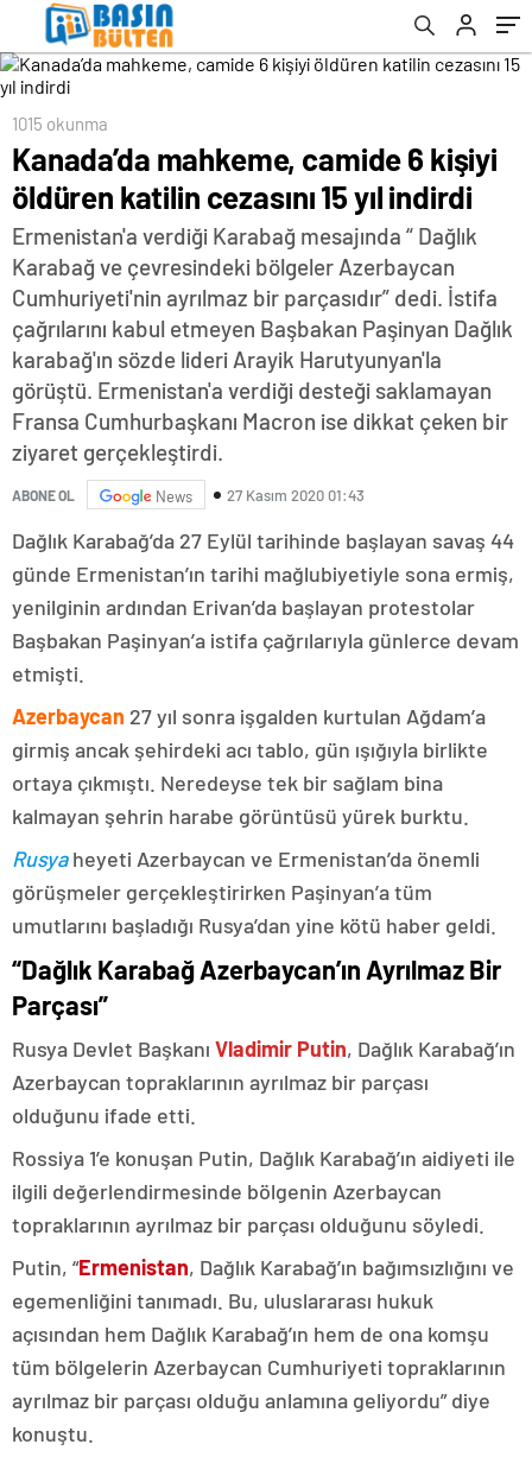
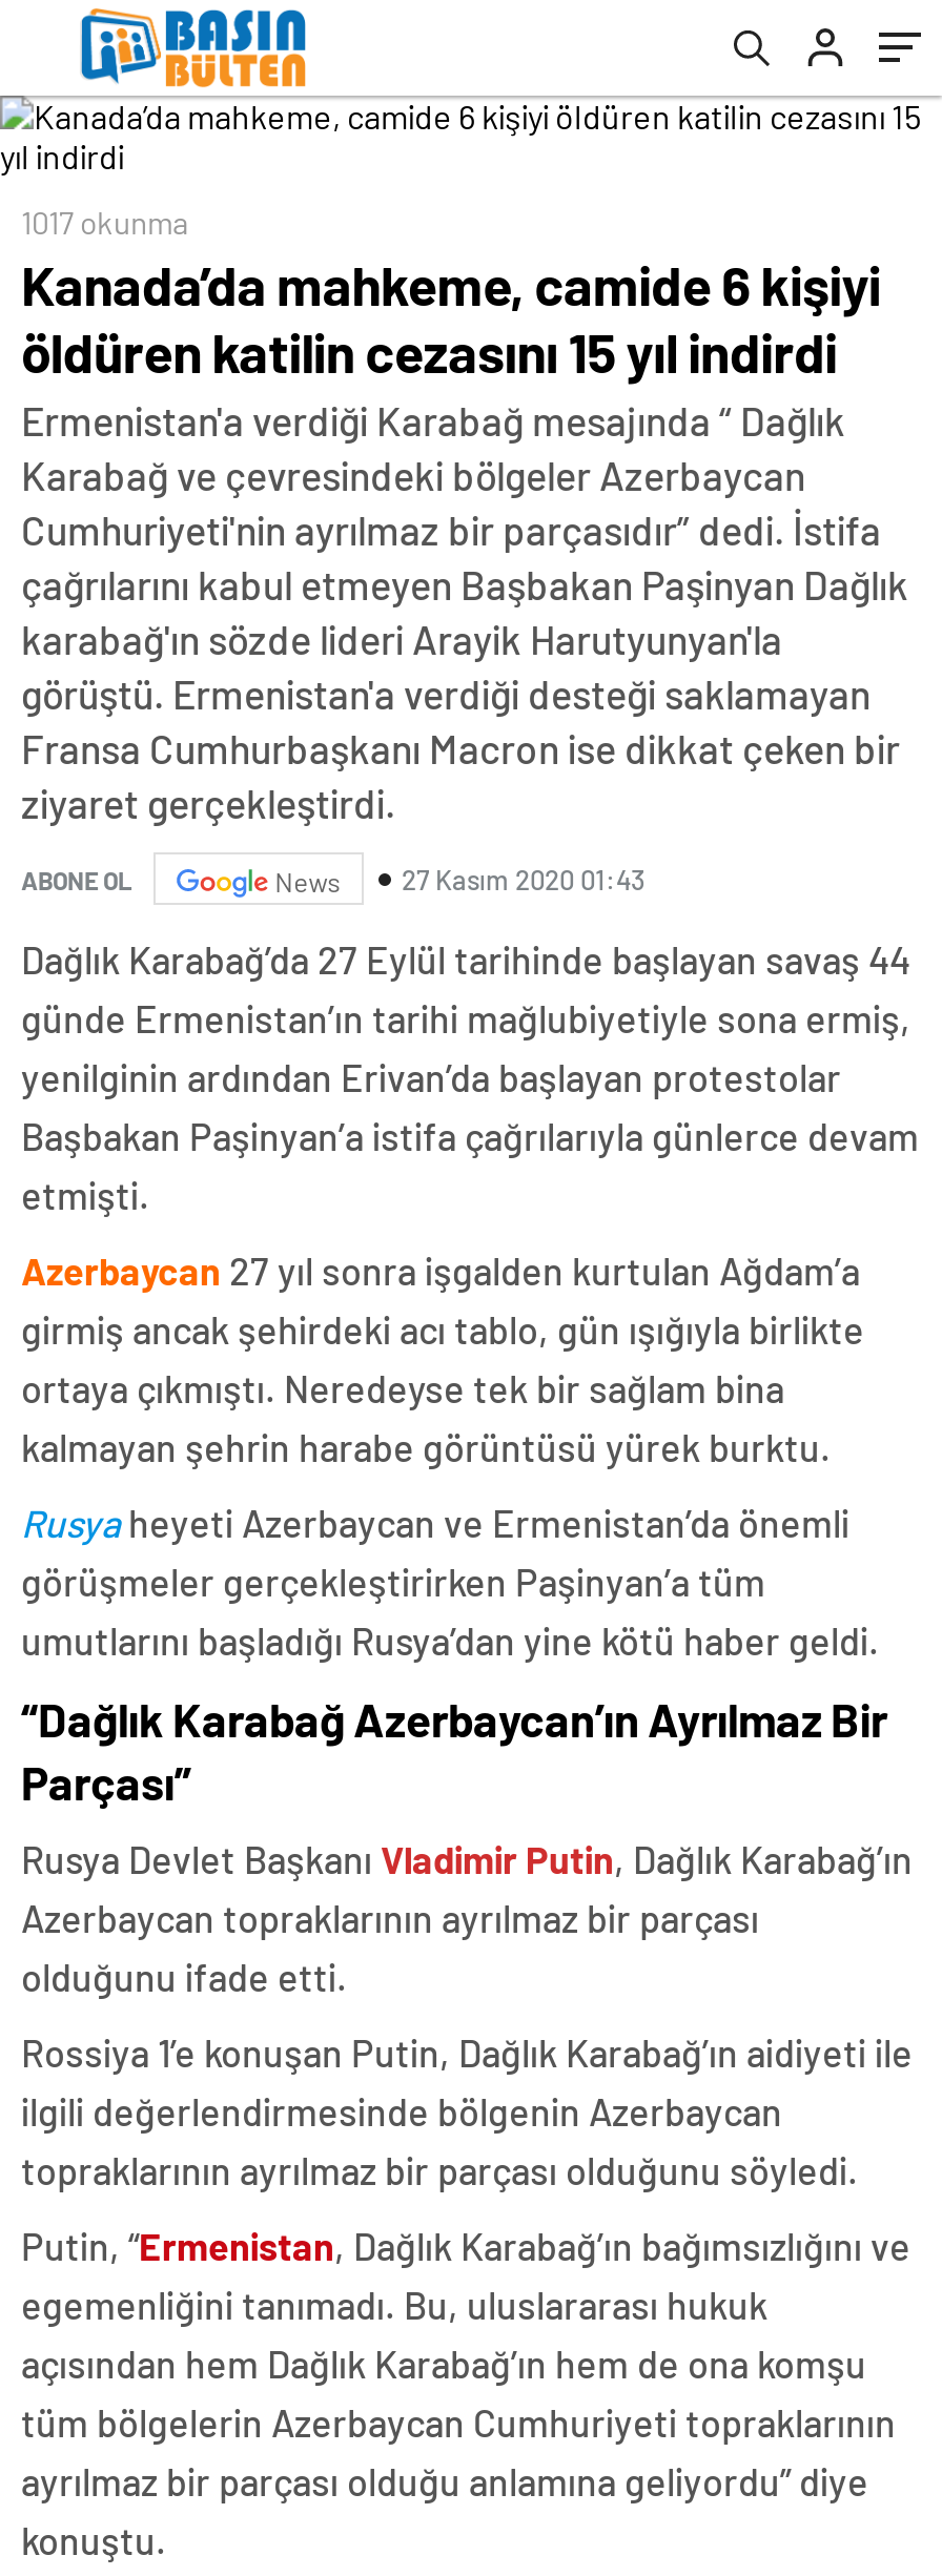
[12,113,108,134] 1015 okunma -> [21,203,189,241] 1017 okunma

